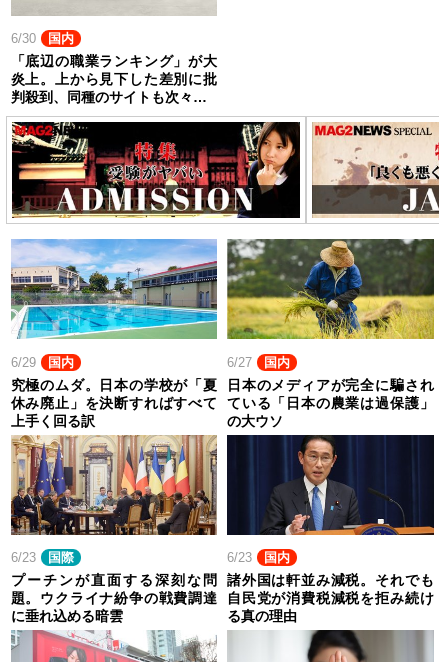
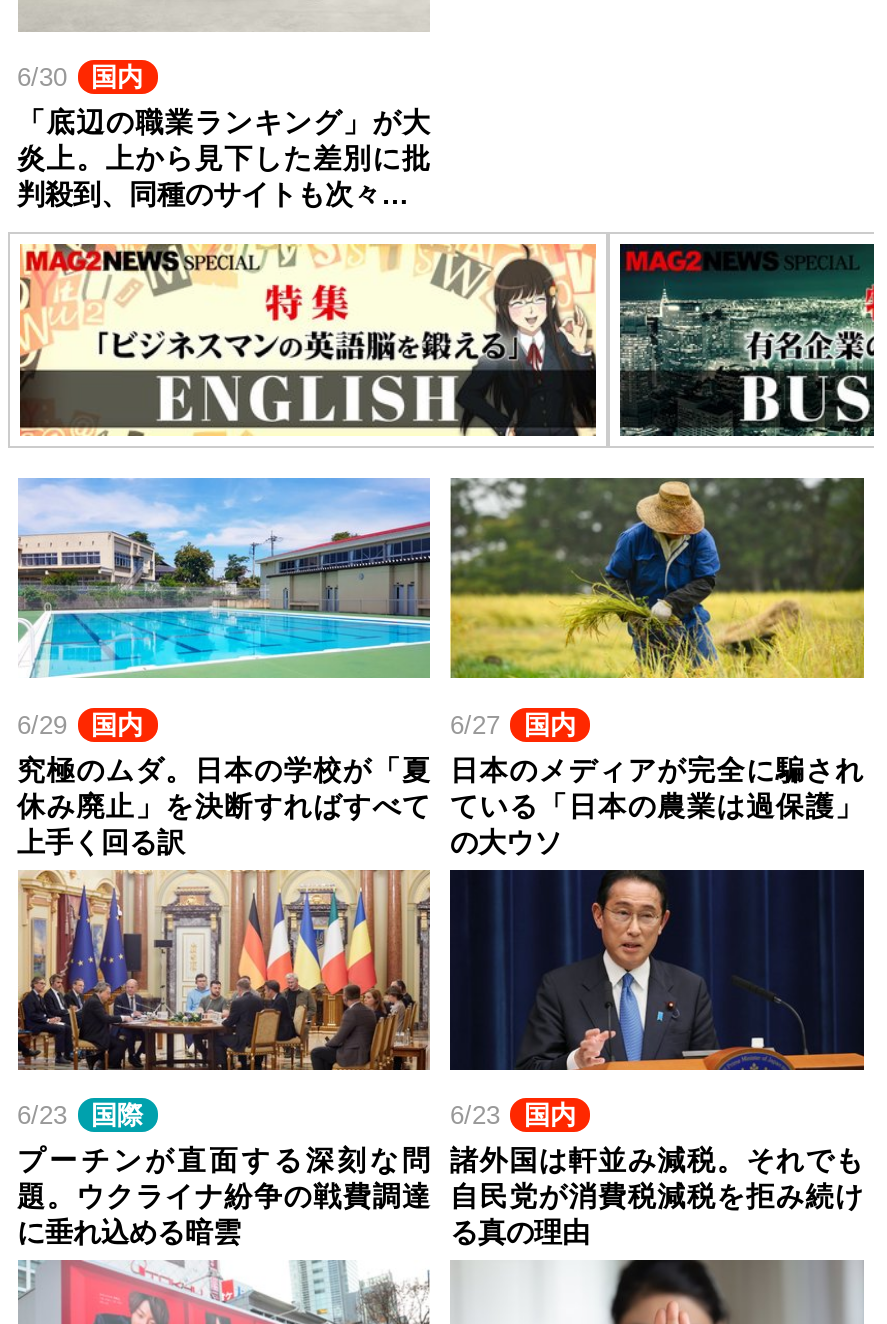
[11,121,301,219] [image] -> [18,242,598,438] [image]
[312,122,439,218] [image] -> [618,242,876,438] [image]

